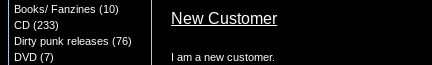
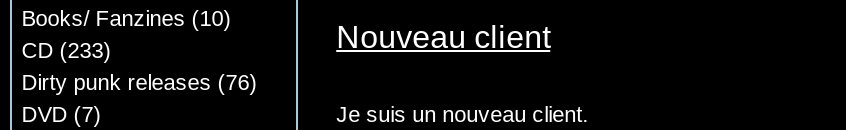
[171,10,277,27] New Customer -> [336,21,550,55] Nouveau client
[171,51,275,63] I am a new customer. -> [336,103,588,127] Je suis un nouveau client.

